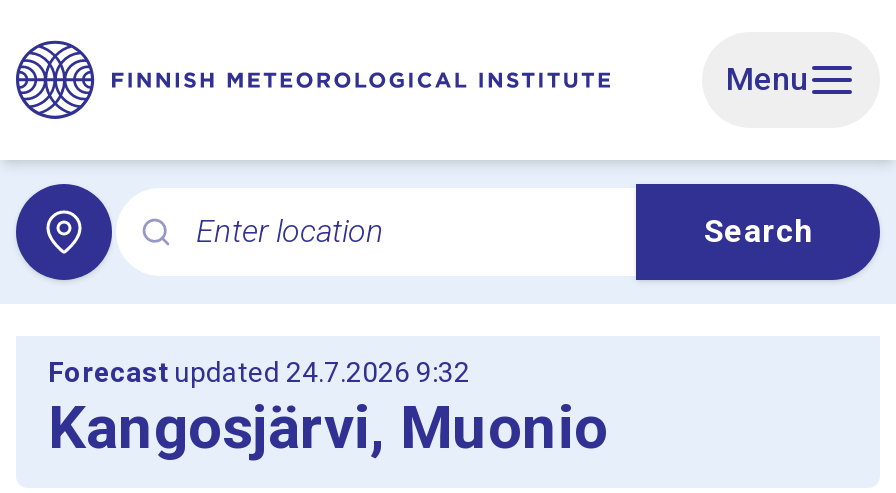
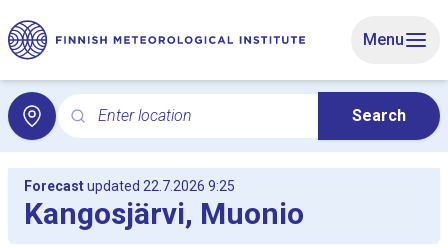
[48,356,470,388] Forecast updated 24.7.2026 9:32 -> [24,178,235,194] Forecast updated 22.7.2026 9:25

